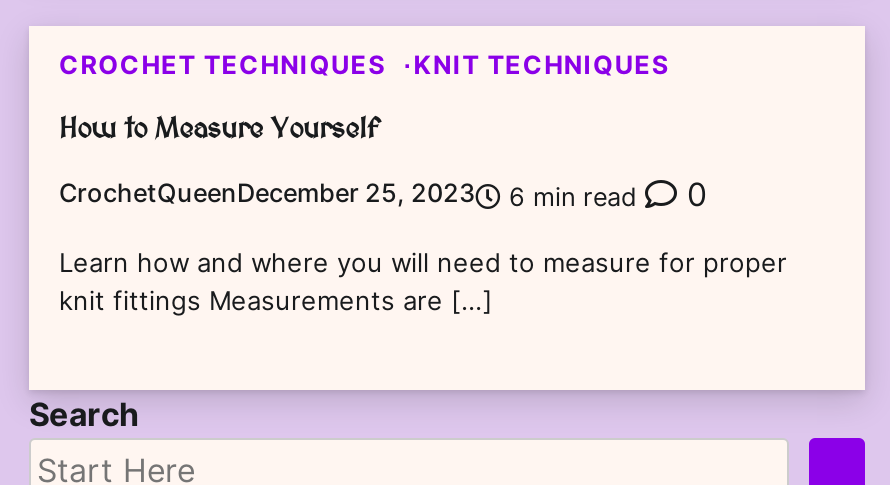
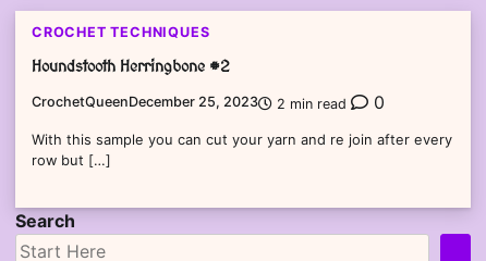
[59,51,669,146] KNIT TECHNIQUES | How to Measure Yourself -> [32,56,230,76] Houndstooth Herringbone #2
[59,175,707,215] CrochetQueenDecember 25, 2023 6 min read 0 -> [32,91,385,113] CrochetQueenDecember 25, 2023 2 min read 0
[59,247,787,317] Learn how and where you will need to measure for proper | knit fittings Measurements are […] -> [32,130,452,169] With this sample you can cut your yarn and re join after every | row but […]

